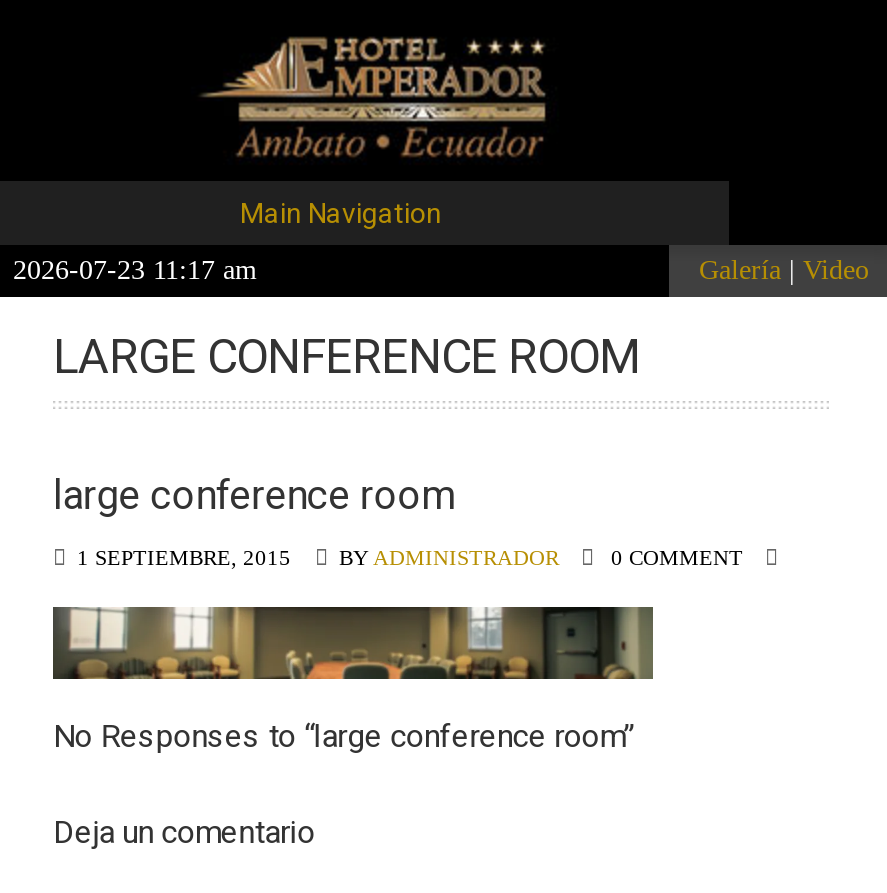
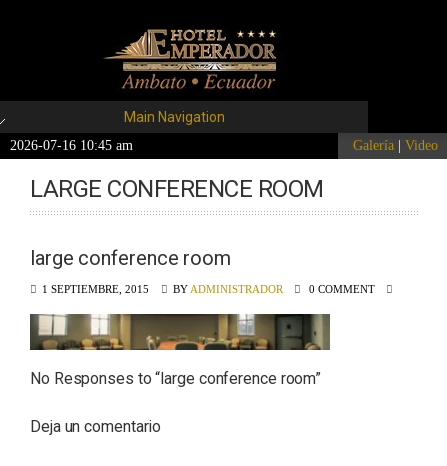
[13,255,257,285] 2026-07-23 11:17 am -> [10,138,133,153] 2026-07-16 10:45 am

